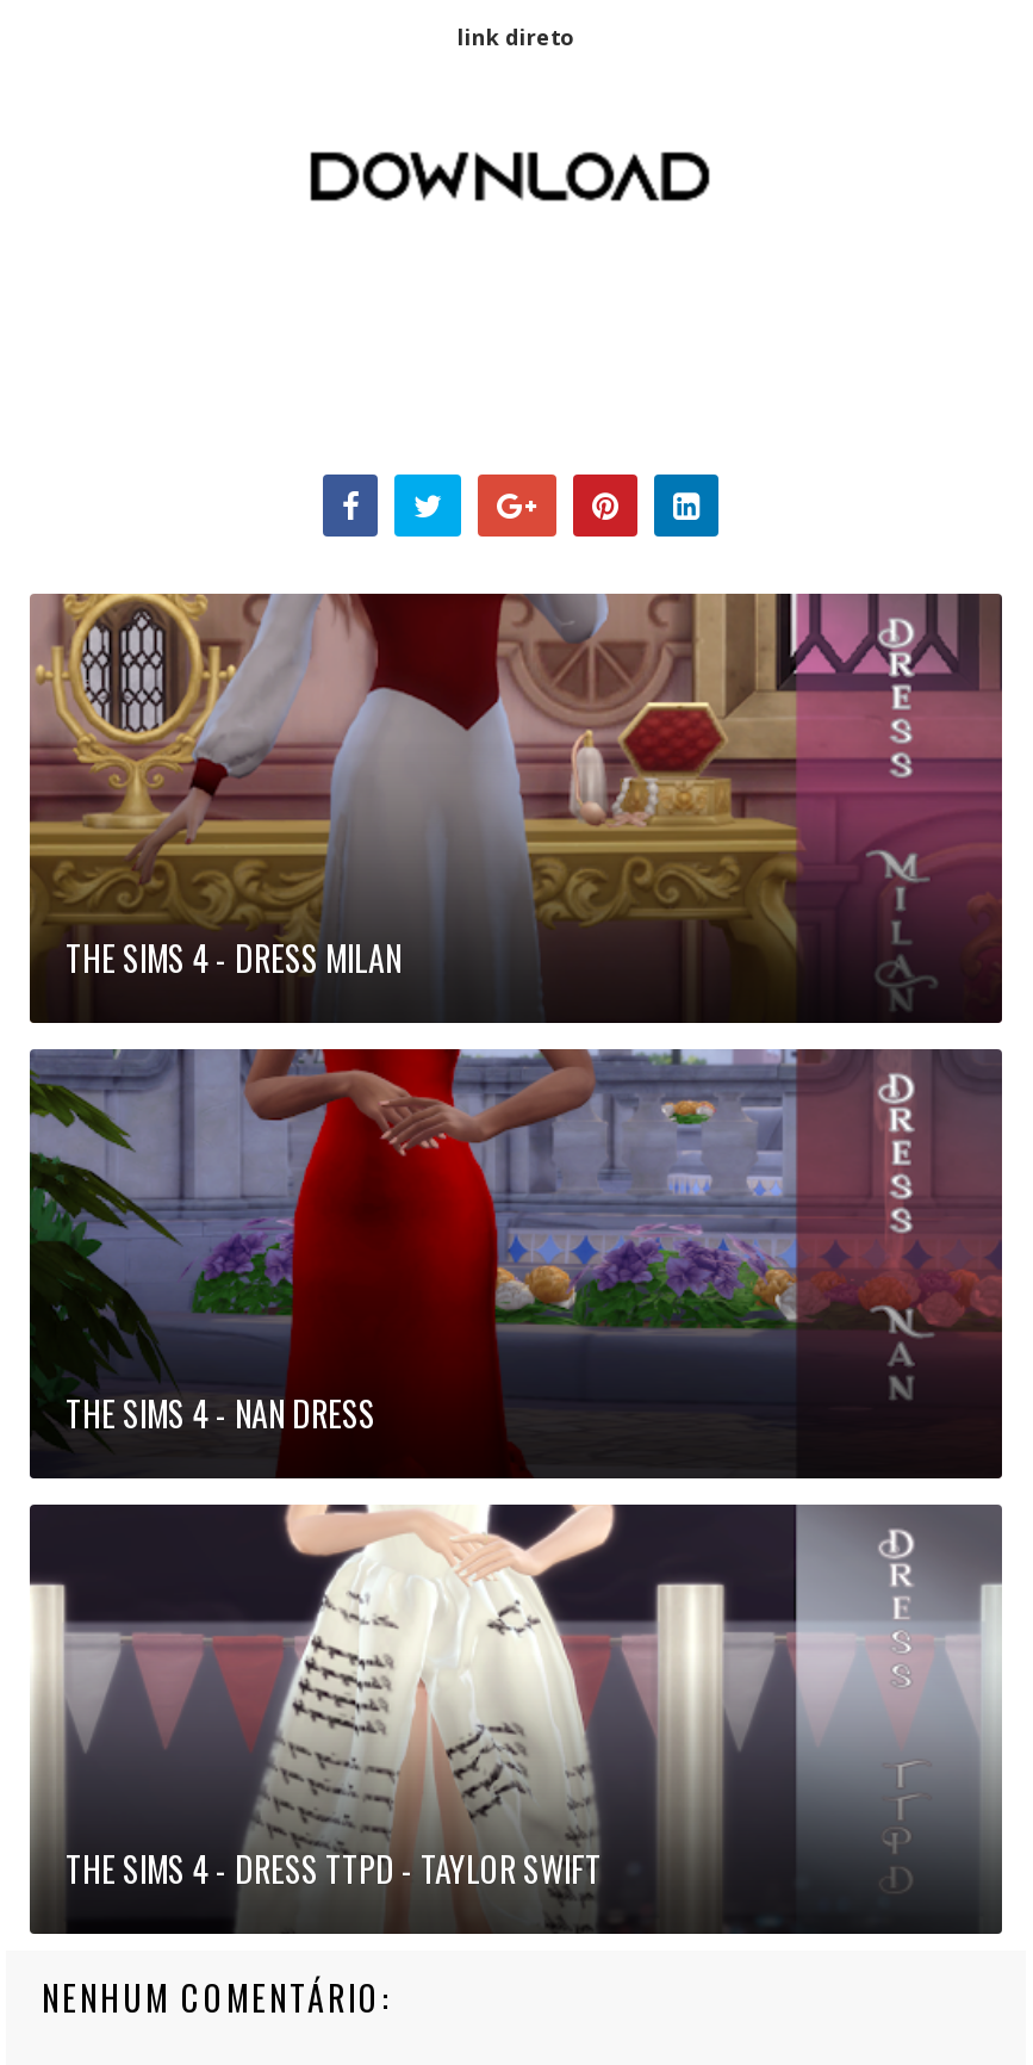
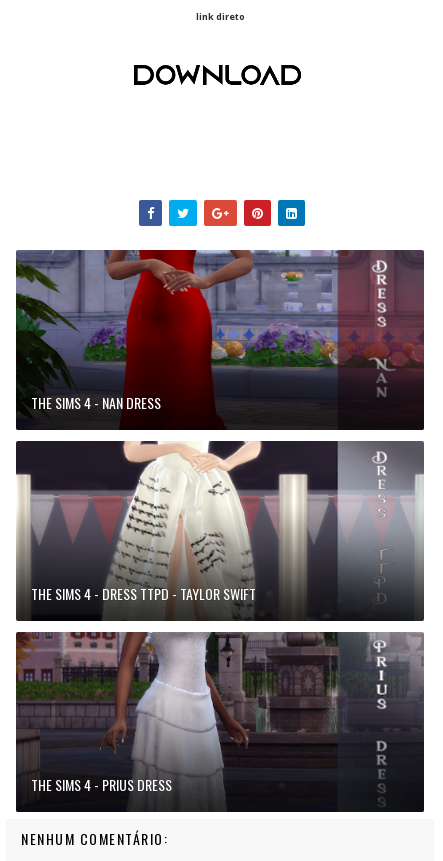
[27,591,1002,1021] [image] | THE SIMS 4 - DRESS MILAN -> none
moved [27,1044,1004,1893] -> [15,248,425,604]: [image] | THE SIMS 4 - NAN DRESS | THE SIMS 4 - DRESS TTPD - TAYLOR SWIFT
none -> [15,631,425,810] [image] | THE SIMS 4 - PRIUS DRESS

